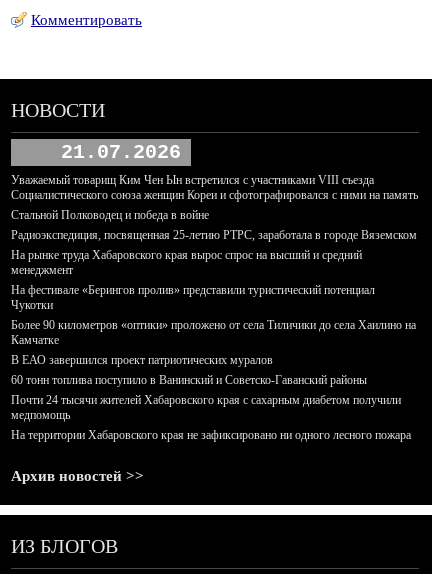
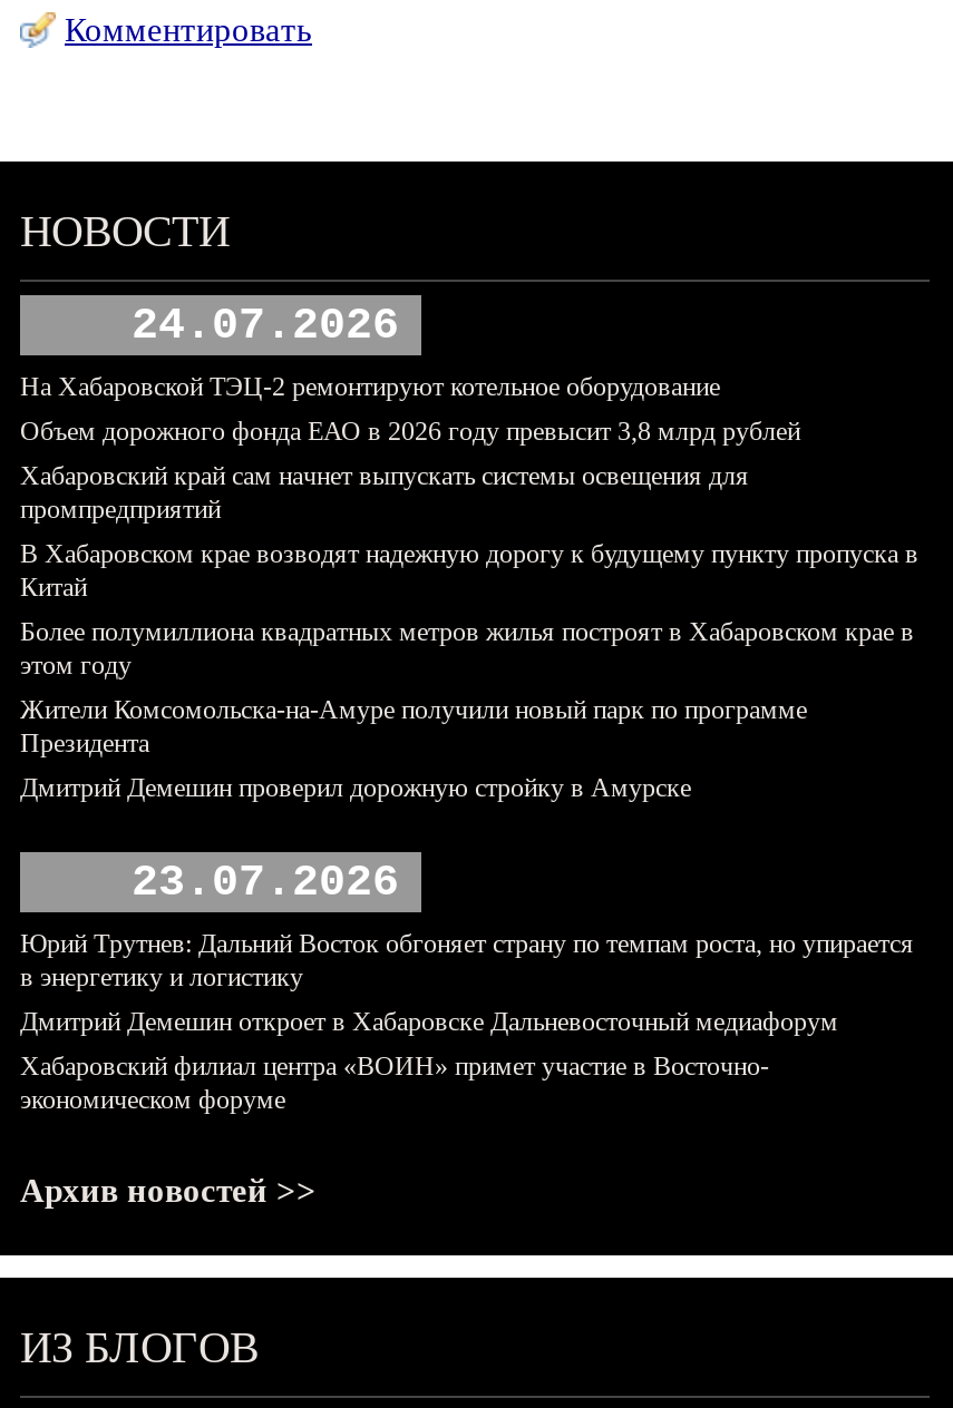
[11,141,418,442] 21.07.2026 | Уважаемый товарищ Ким Чен Ын встретился с участниками VIII съезда | Социалистического союза женщин Кореи и сфотографировался с ними на память | Стальной Полководец и победа в войне | Радиоэкспедиция, посвященная 25-летию РТРС, заработала в городе Вяземском | На рынке труда Хабаровского края вырос спрос на высший и средний | менеджмент | На фестивале «Берингов пролив» представили туристический потенциал | Чукотки | Более 90 километров «оптики» проложено от села Тиличики до села Хаилино на | Камчатке | В ЕАО завершился проект патриотических муралов | 60 тонн топлива поступило в Ванинский и Советско-Гаванский районы | Почти 24 тысячи жителей Хабаровского края с сахарным диабетом получили | медпомощь | На территории Хабаровского края не зафиксировано ни одного лесного пожара -> [20,300,918,1115] 24.07.2026 | На Хабаровской ТЭЦ-2 ремонтируют котельное оборудование | Объем дорожного фонда ЕАО в 2026 году превысит 3,8 млрд рублей | Хабаровский край сам начнет выпускать системы освещения для | промпредприятий | В Хабаровском крае возводят надежную дорогу к будущему пункту пропуска в | Китай | Более полумиллиона квадратных метров жилья построят в Хабаровском крае в | этом году | Жители Комсомольска-на-Амуре получили новый парк по программе | Президента | Дмитрий Демешин проверил дорожную стройку в Амурске | 23.07.2026 | Юрий Трутнев: Дальний Восток обгоняет страну по темпам роста, но упирается | в энергетику и логистику | Дмитрий Демешин откроет в Хабаровске Дальневосточный медиафорум | Хабаровский филиал центра «ВОИН» примет участие в Восточно- | экономическом форуме

